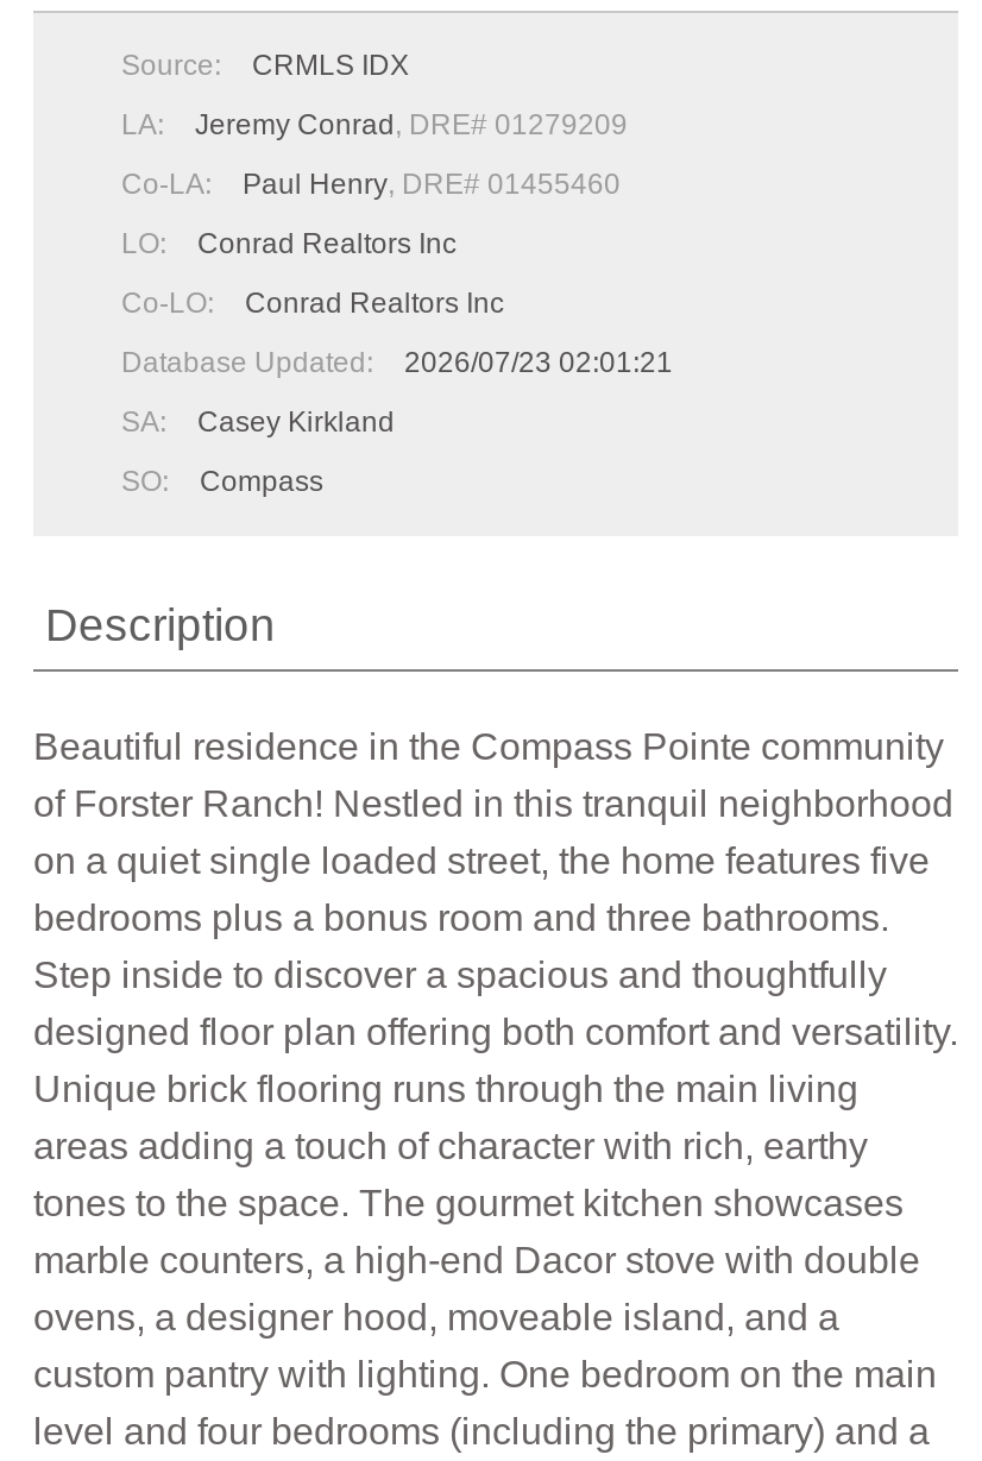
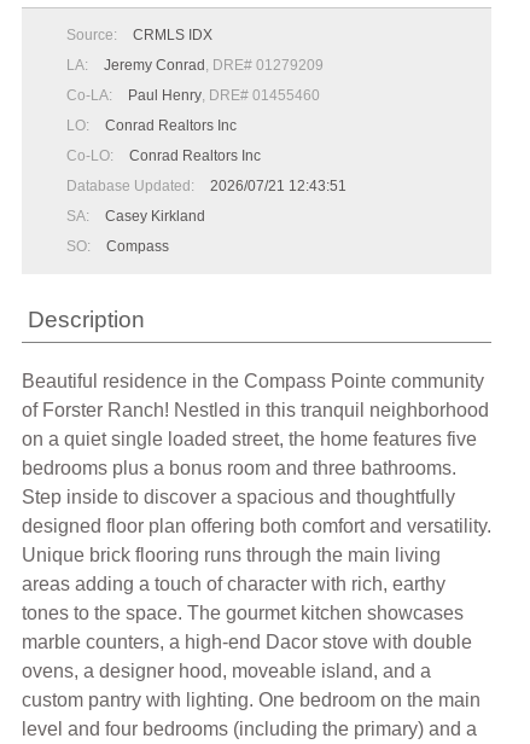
[121,346,673,379] Database Updated: 2026/07/23 02:01:21 -> [66,178,346,194] Database Updated: 2026/07/21 12:43:51

